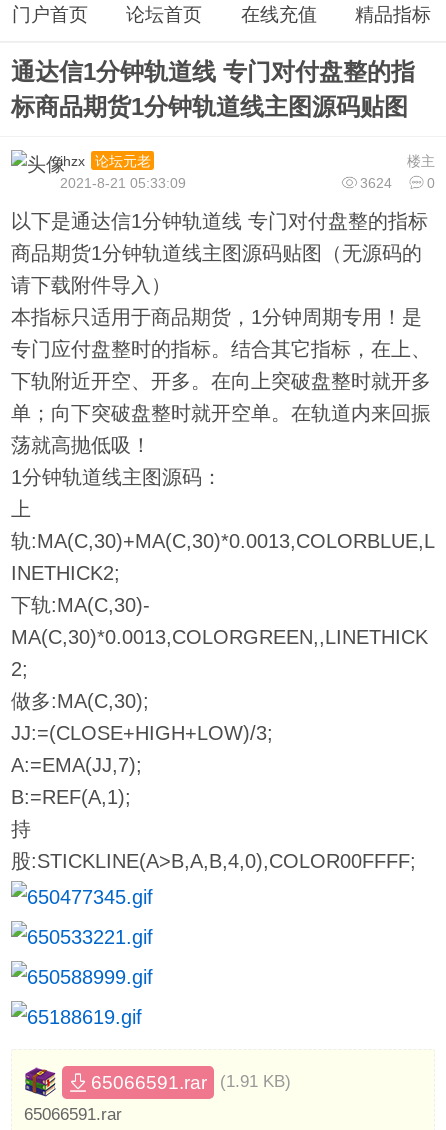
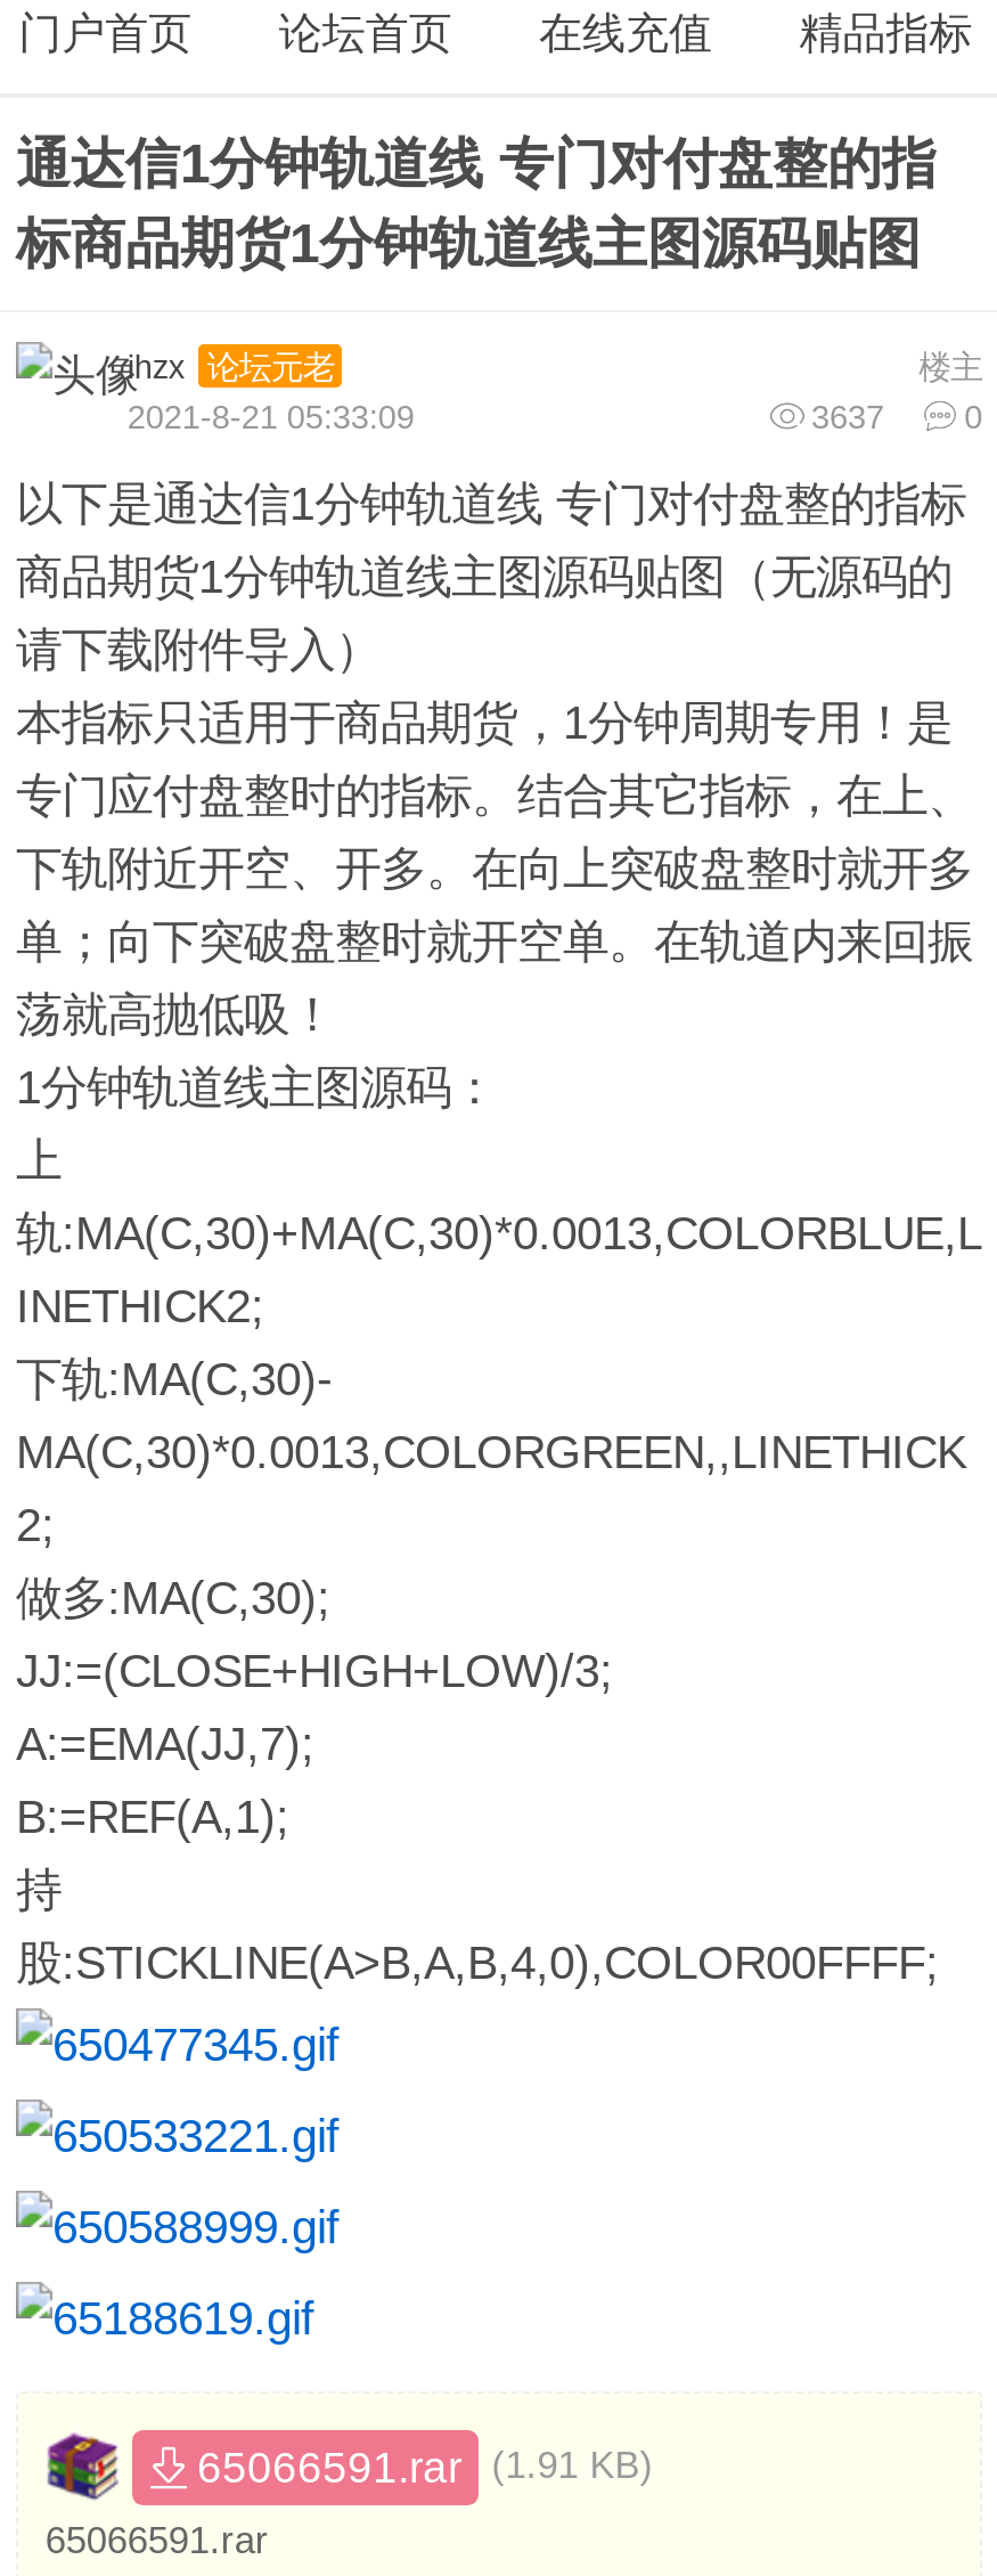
[360,174,435,190] 3624 0 -> [811,398,982,434] 3637 0

